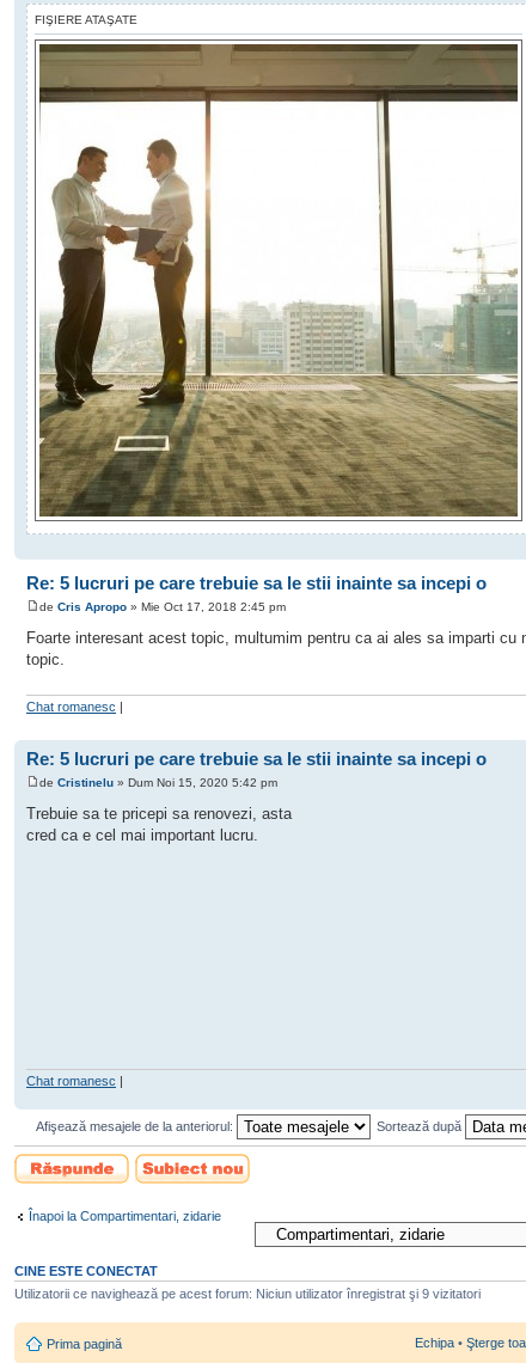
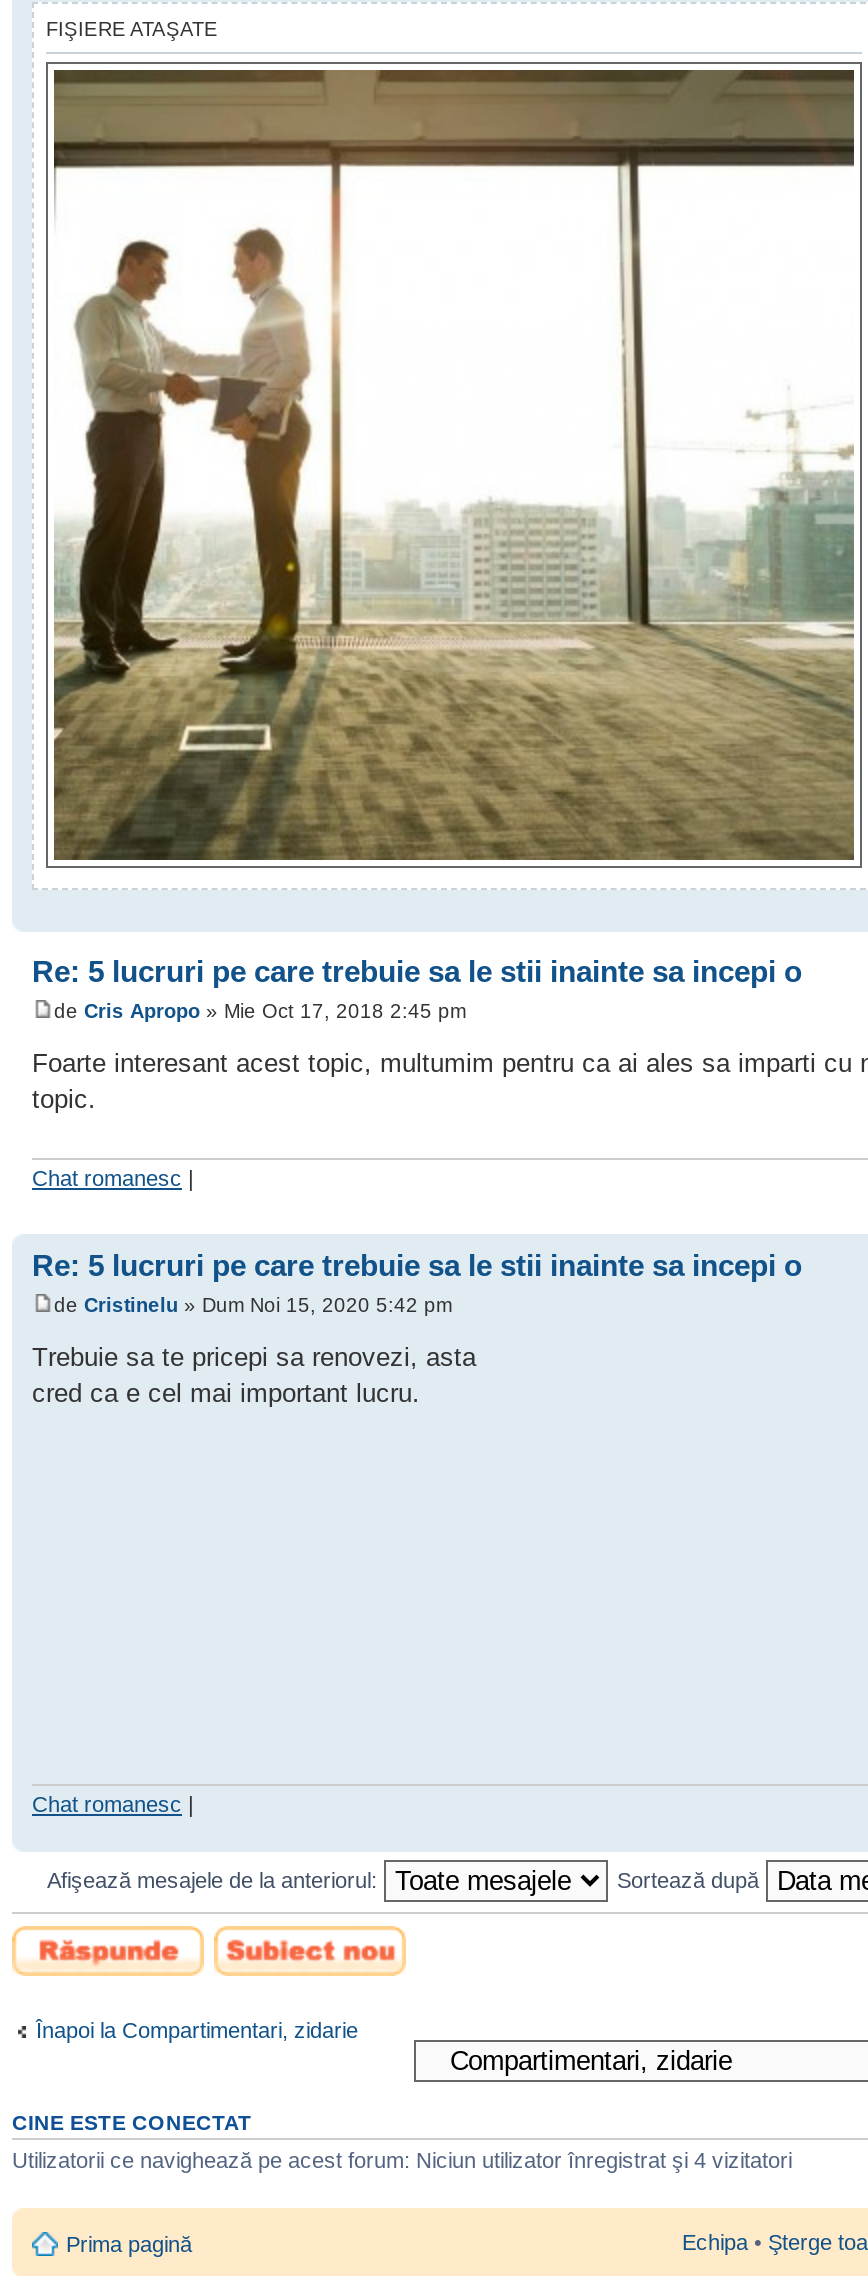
[14,1287,481,1301] Utilizatorii ce navighează pe acest forum: Niciun utilizator înregistrat şi 9 vizitatori -> [12,2149,792,2173] Utilizatorii ce navighează pe acest forum: Niciun utilizator înregistrat şi 4 vizitatori

